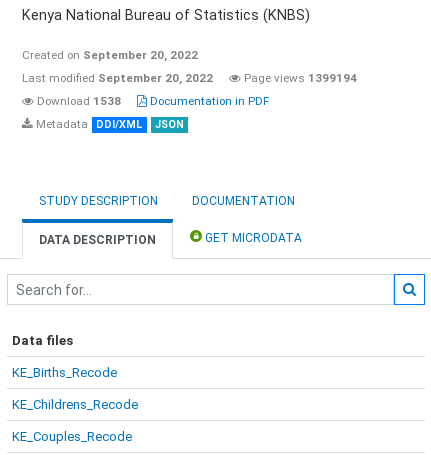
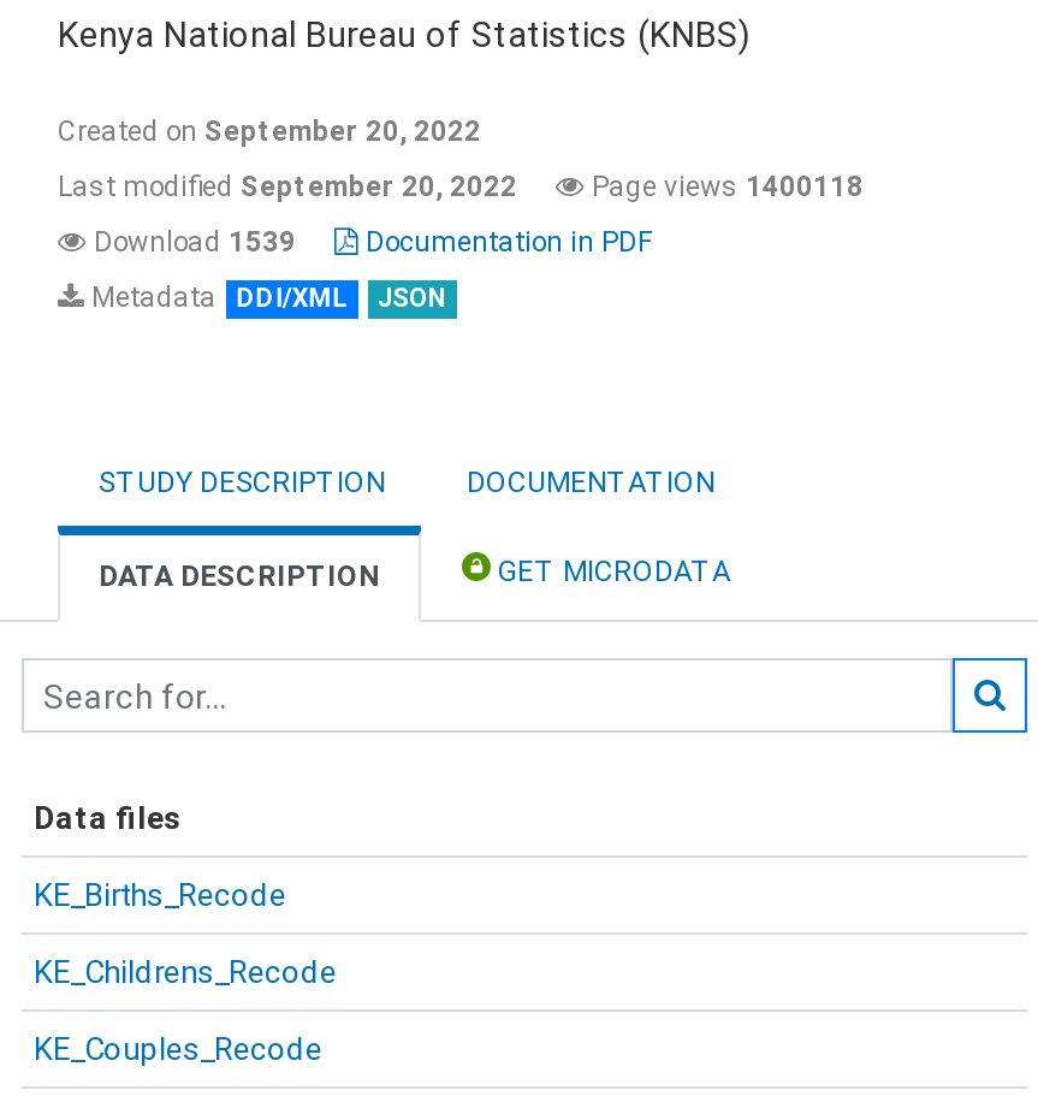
[22,71,357,85] Last modified September 20, 2022 Page views 1399194 -> [58,170,864,203] Last modified September 20, 2022 Page views 1400118
[34,94,269,108] Download 1538 Documentation in PDF -> [87,225,652,259] Download 1539 Documentation in PDF

